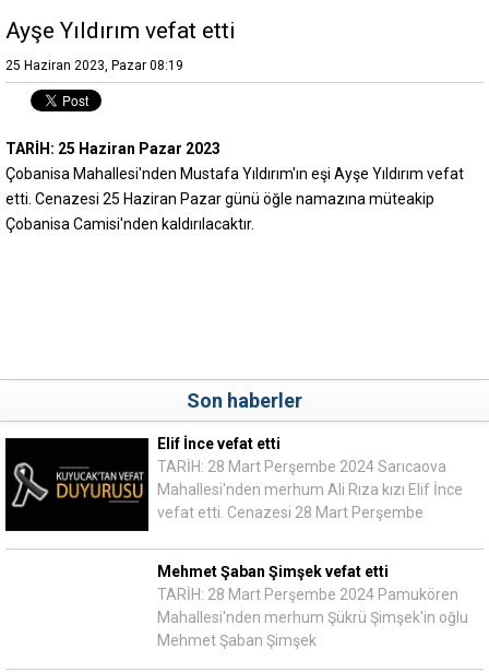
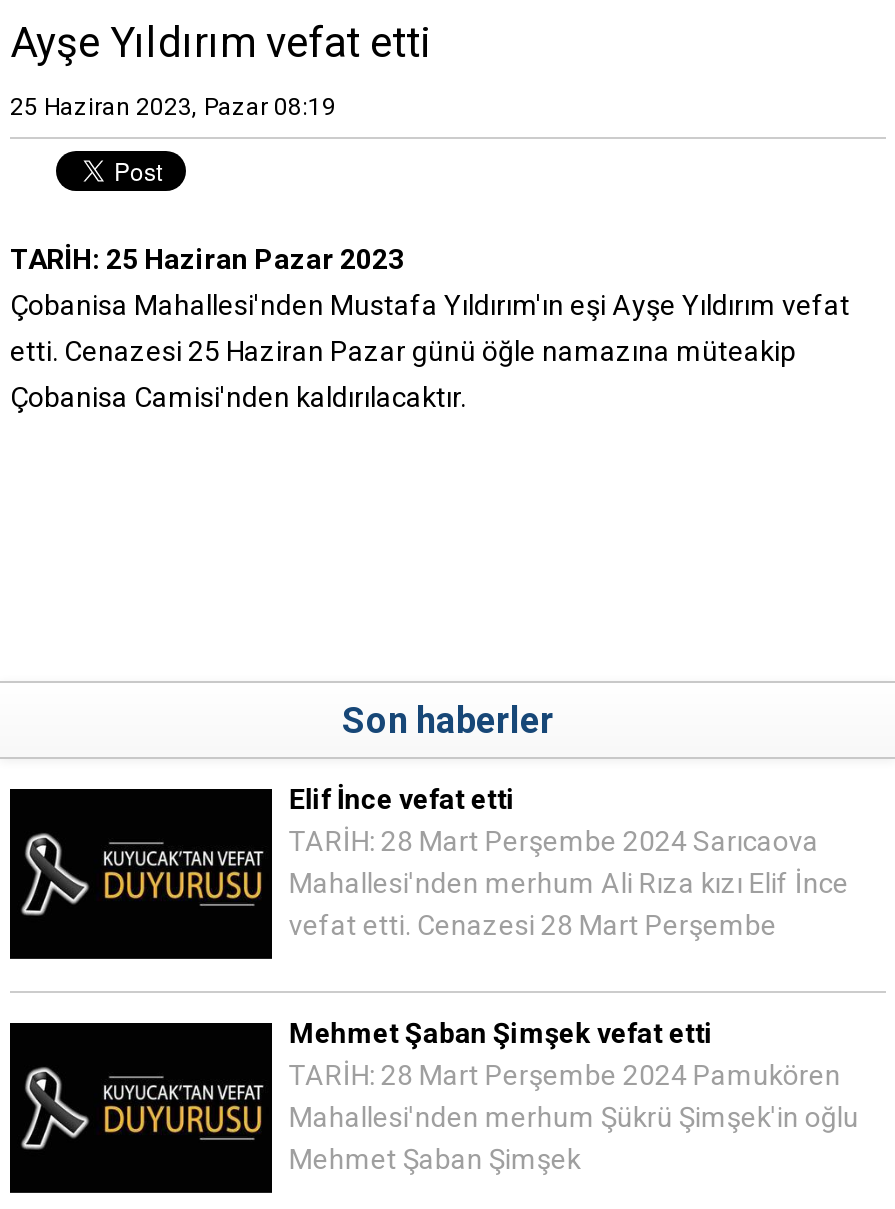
none -> [8,1021,274,1195] [image]

